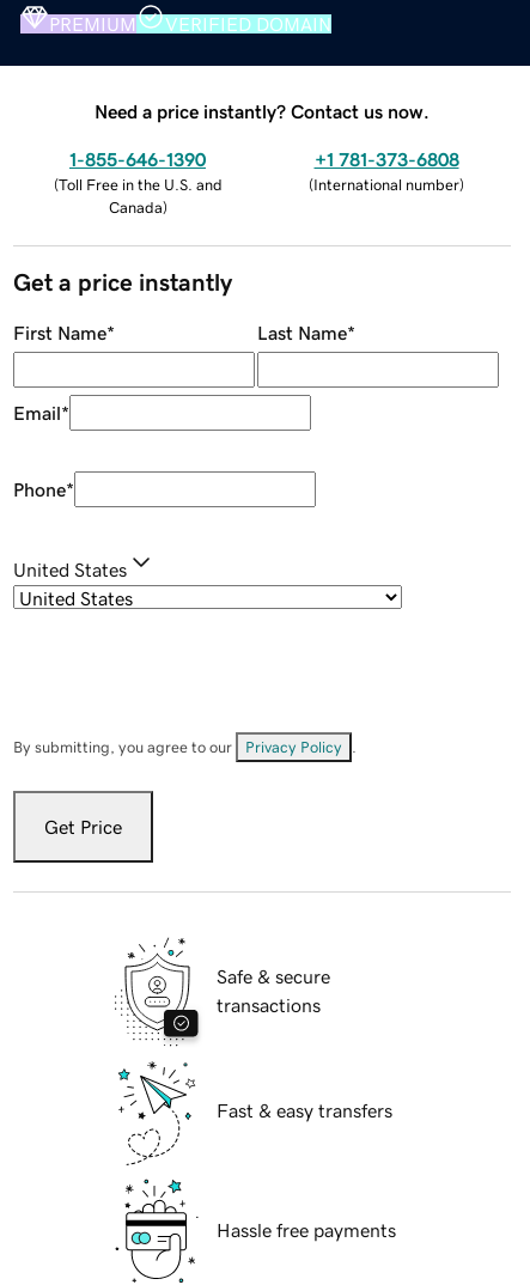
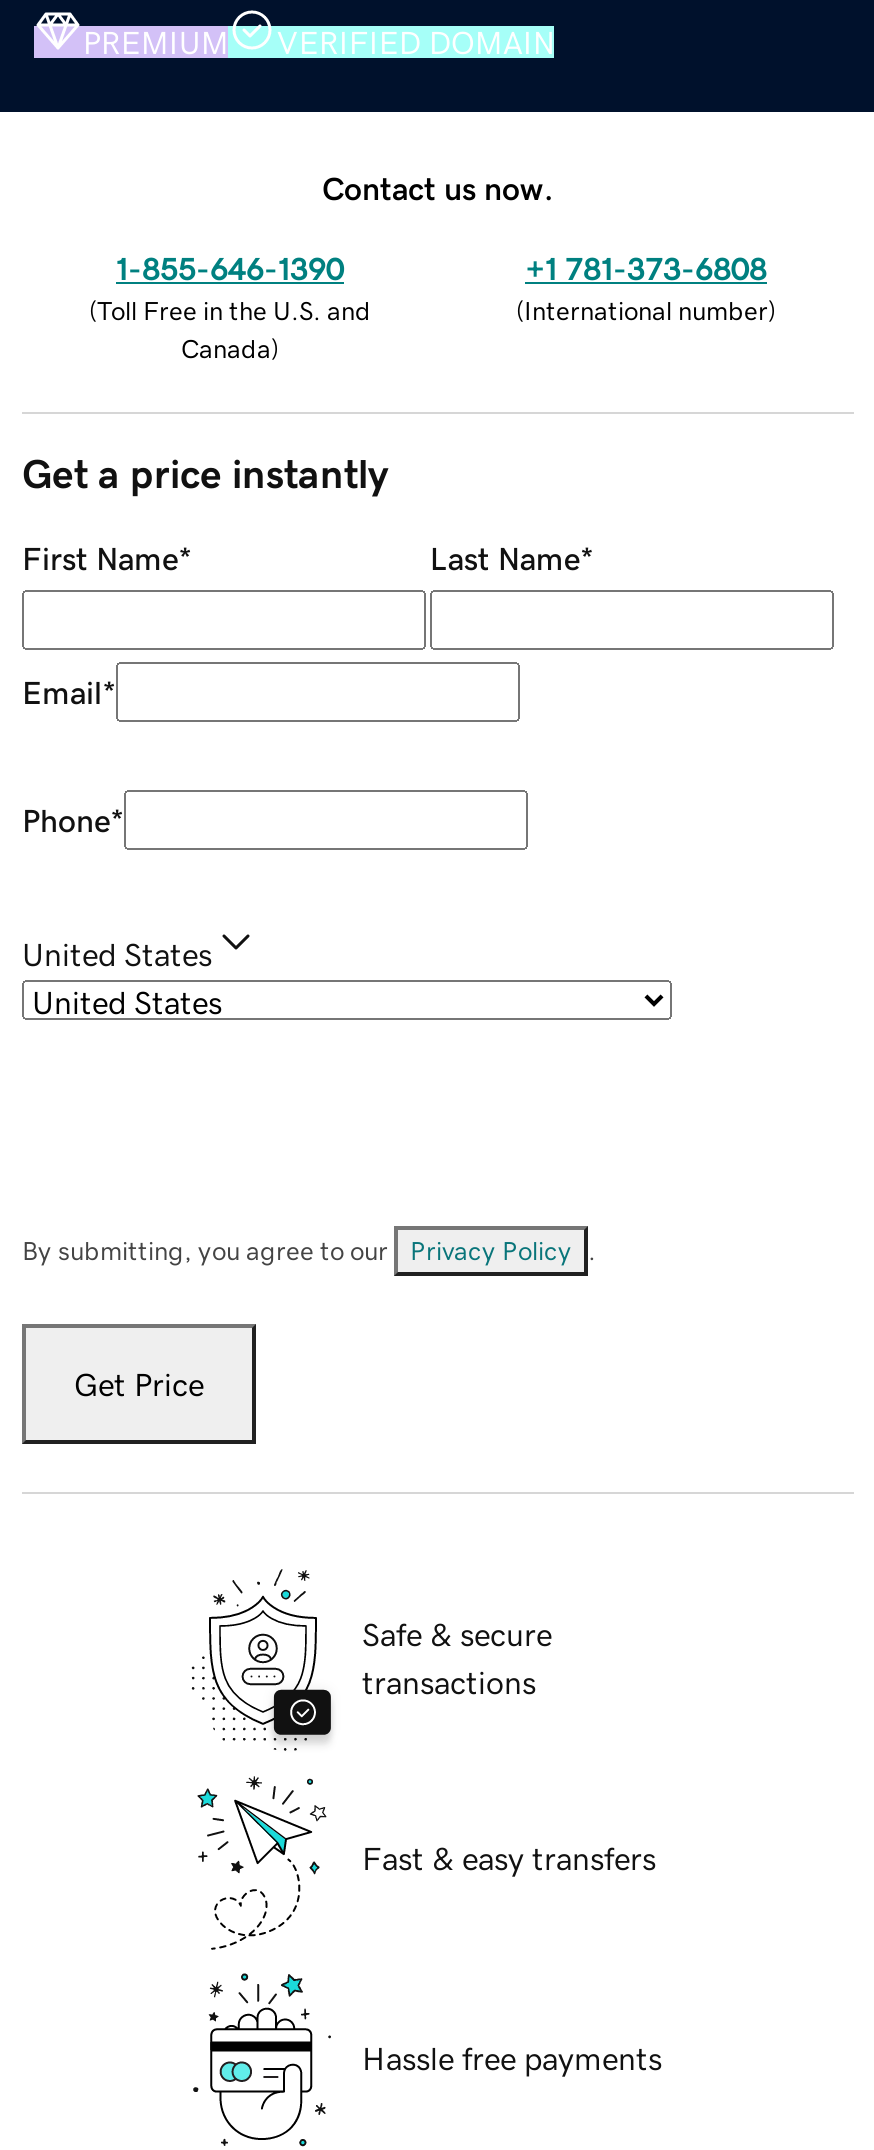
[95,101,430,120] Need a price instantly? Contact us now. -> [322,171,554,203] Contact us now.

